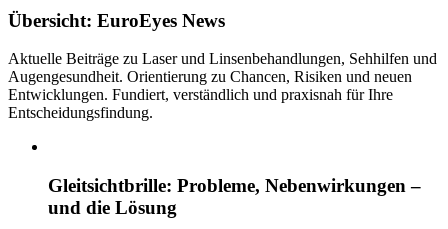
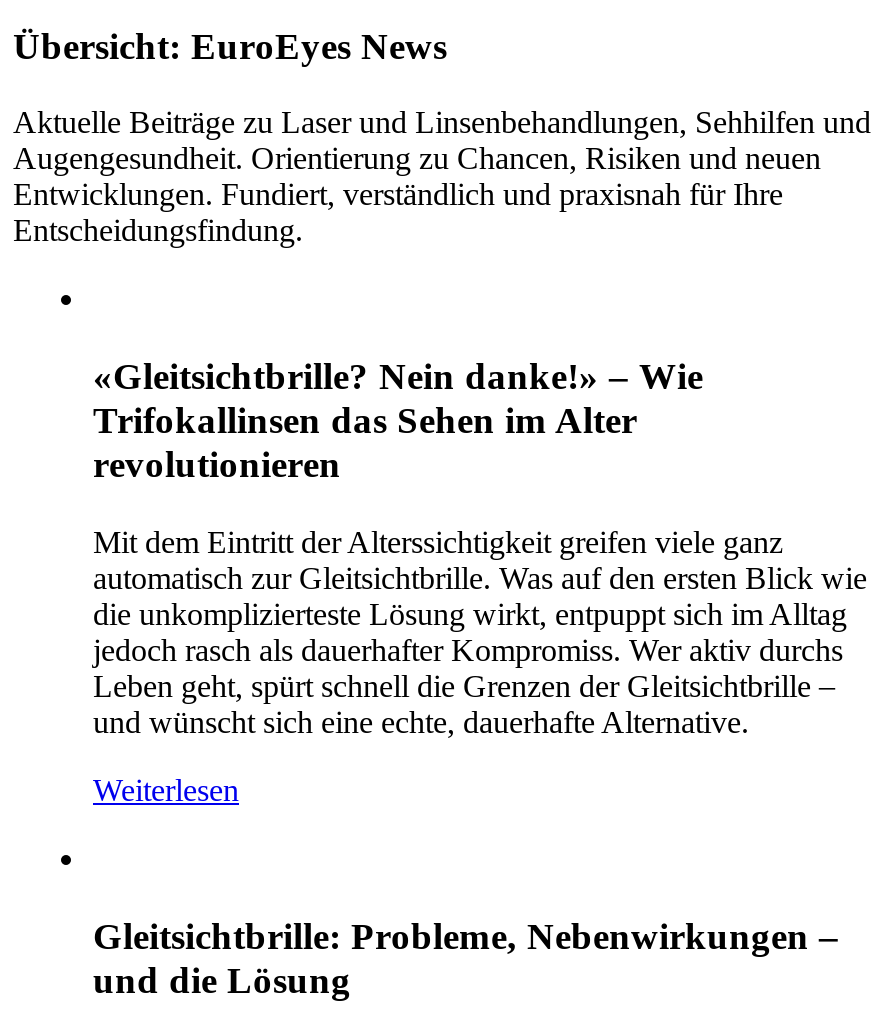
none -> [93,355,867,807] «Gleitsichtbrille? Nein danke!» – Wie | Trifokallinsen das Sehen im Alter | revolutionieren | Mit dem Eintritt der Alterssichtigkeit greifen viele ganz | automatisch zur Gleitsichtbrille. Was auf den ersten Blick wie | die unkomplizierteste Lösung wirkt, entpuppt sich im Alltag | jedoch rasch als dauerhafter Kompromiss. Wer aktiv durchs | Leben geht, spürt schnell die Grenzen der Gleitsichtbrille – | und wünscht sich eine echte, dauerhafte Alternative. | Weiterlesen

